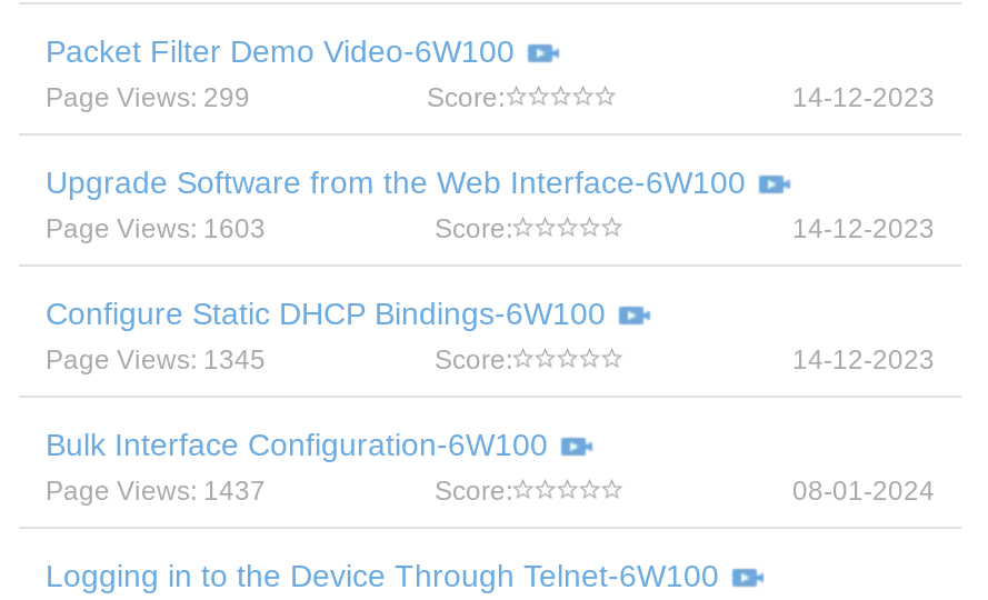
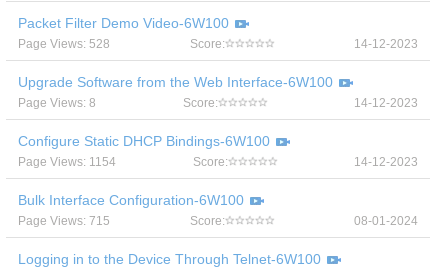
[46,82,250,113] Page Views: 299 -> [18,37,110,51] Page Views: 528
[46,213,266,244] Page Views: 1603 -> [18,96,96,110] Page Views: 8
[46,344,266,376] Page Views: 1345 -> [18,155,116,169] Page Views: 1154
[46,476,266,507] Page Views: 1437 -> [18,214,110,228] Page Views: 715

